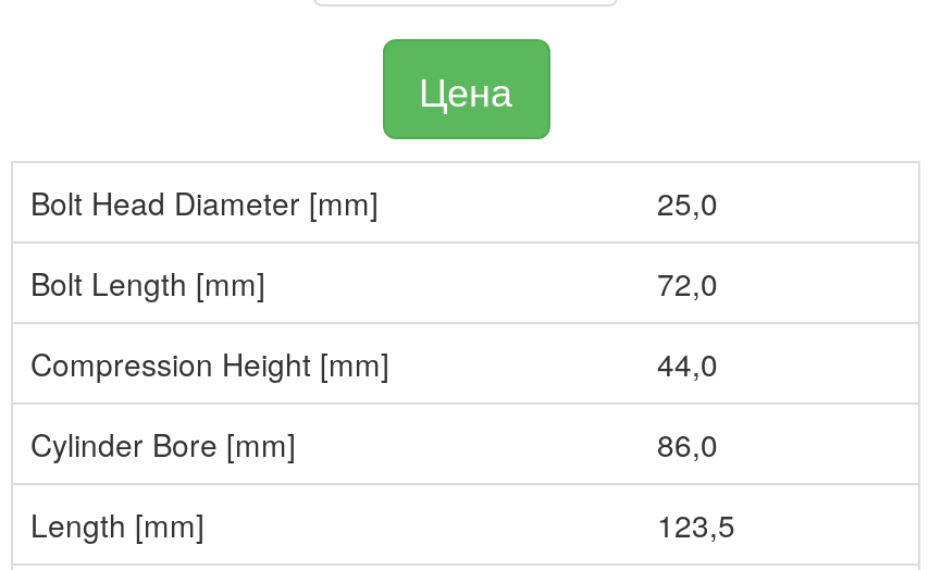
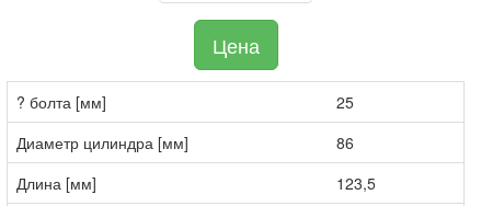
[30,181,718,546] Bolt Head Diameter [mm] | 25,0 | Bolt Length [mm] | 72,0 | Compression Height [mm] | 44,0 | Cylinder Bore [mm] | 86,0 | Length [mm] -> [16,91,354,194] ? болта [мм] | 25 | Диаметр цилиндра [мм] | 86 | Длина [мм]

